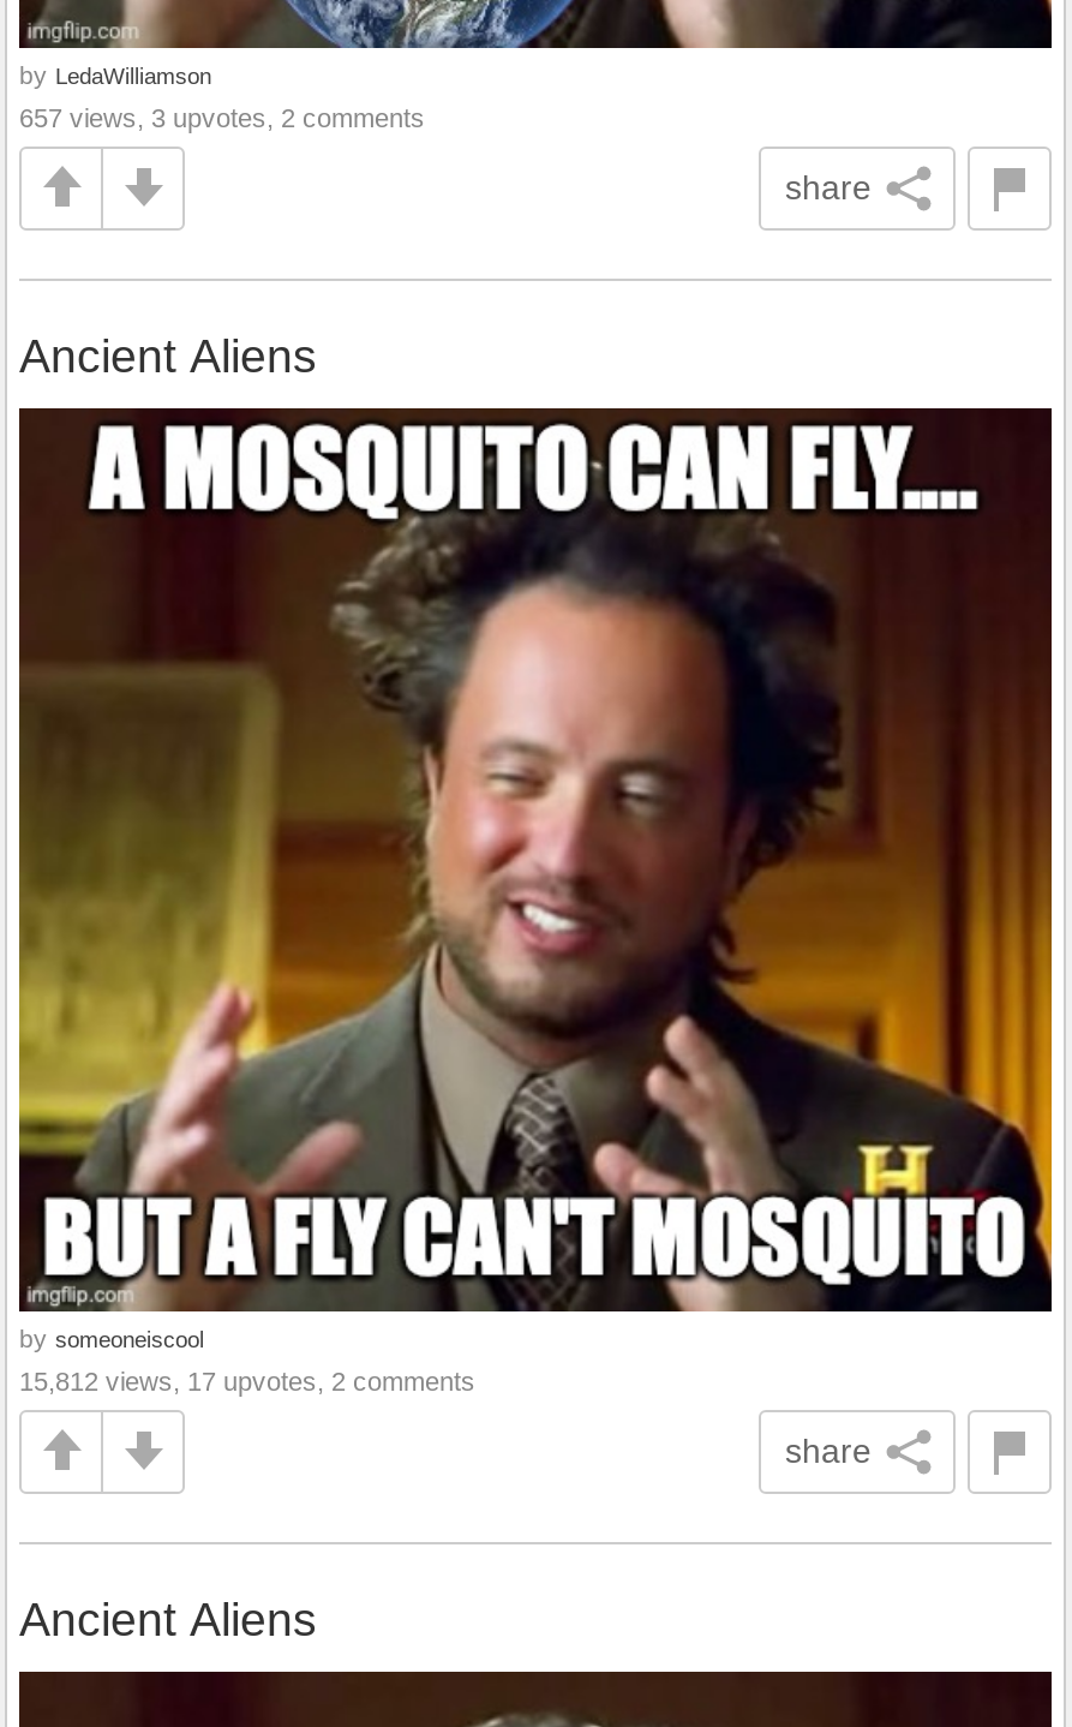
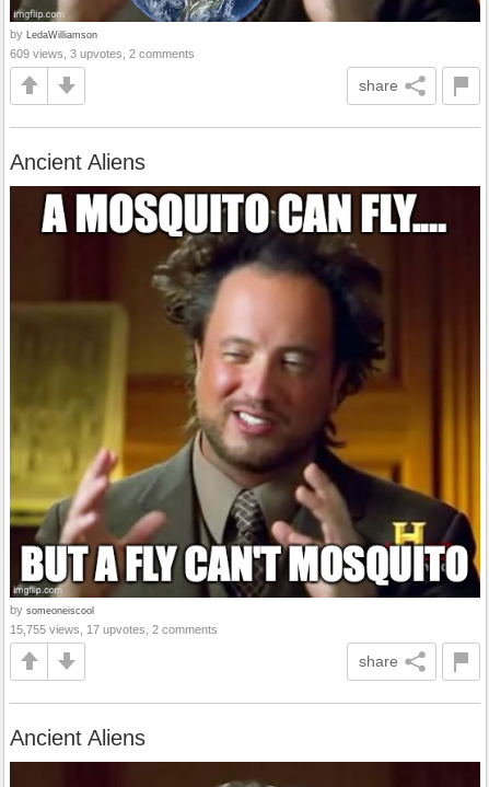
[19,102,425,131] 657 views, 3 upvotes, 2 comments -> [10,47,195,60] 609 views, 3 upvotes, 2 comments
[19,1366,475,1395] 15,812 views, 17 upvotes, 2 comments -> [10,623,218,636] 15,755 views, 17 upvotes, 2 comments

